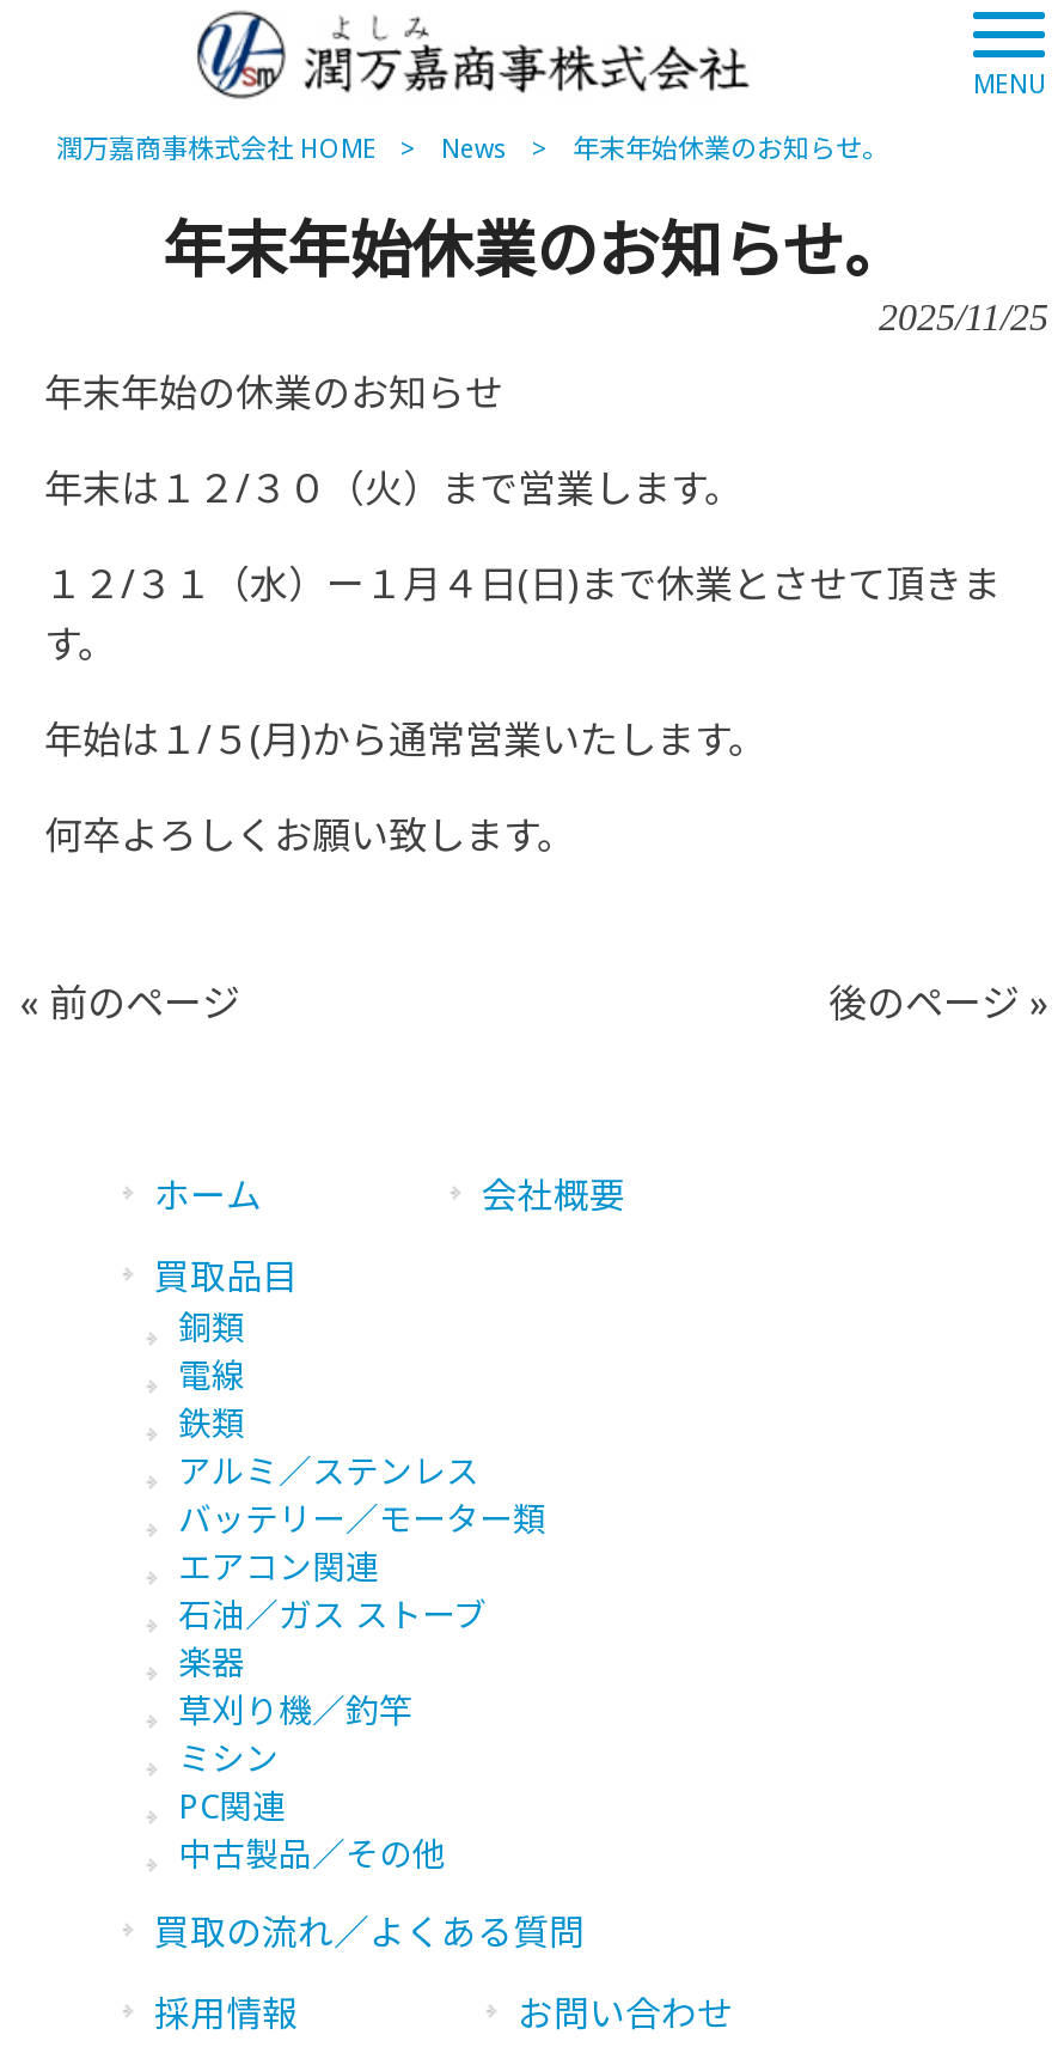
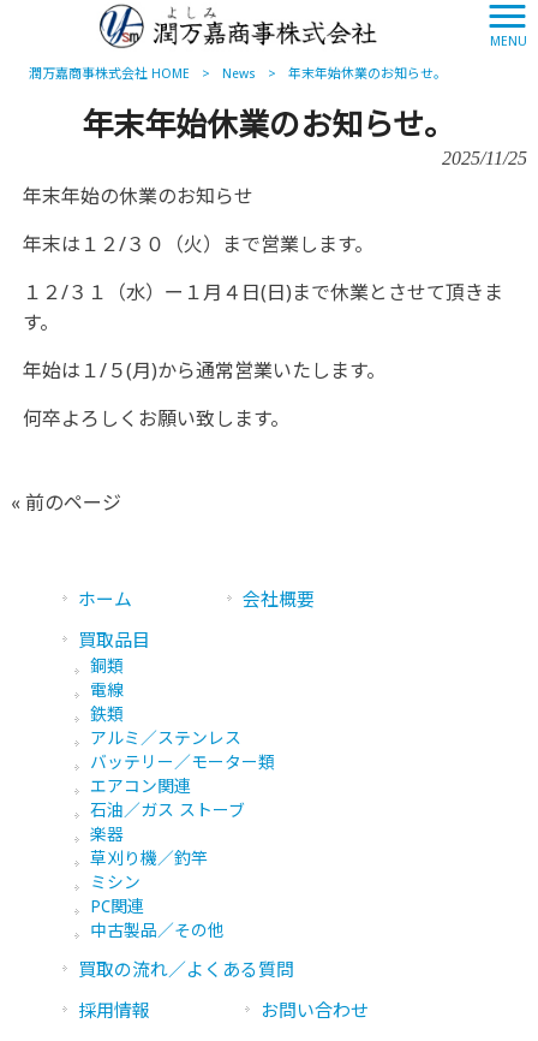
[828,981,1048,1026] 後のページ » -> none

